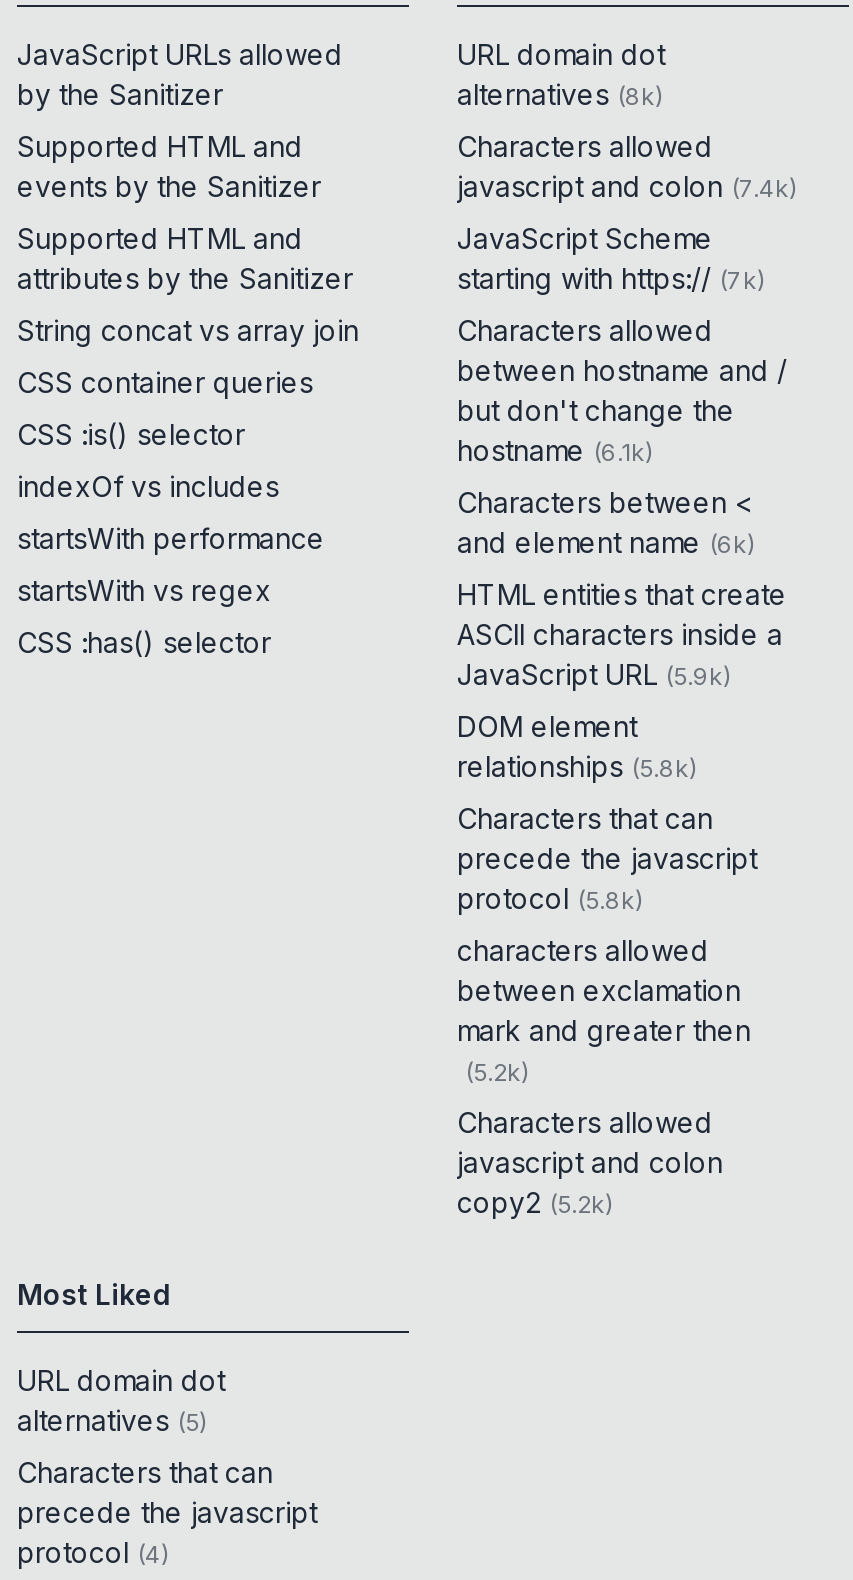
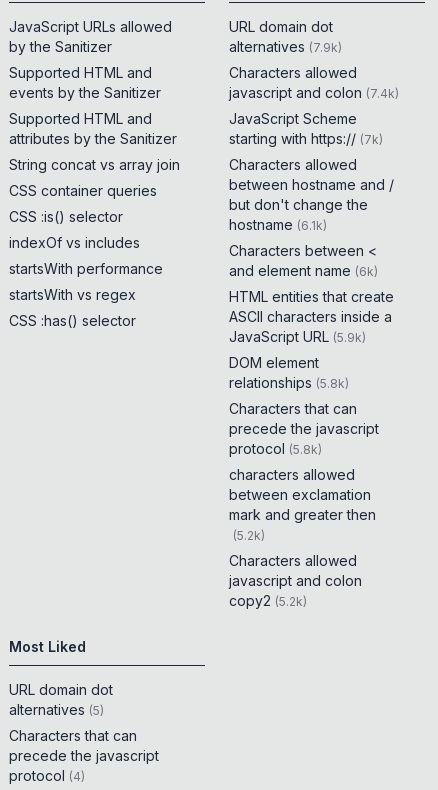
[457,77,663,111] alternatives (8k) -> [229,38,342,55] alternatives (7.9k)

